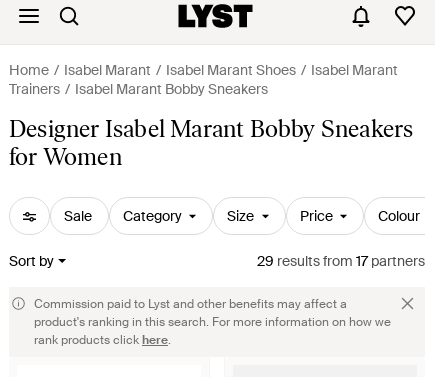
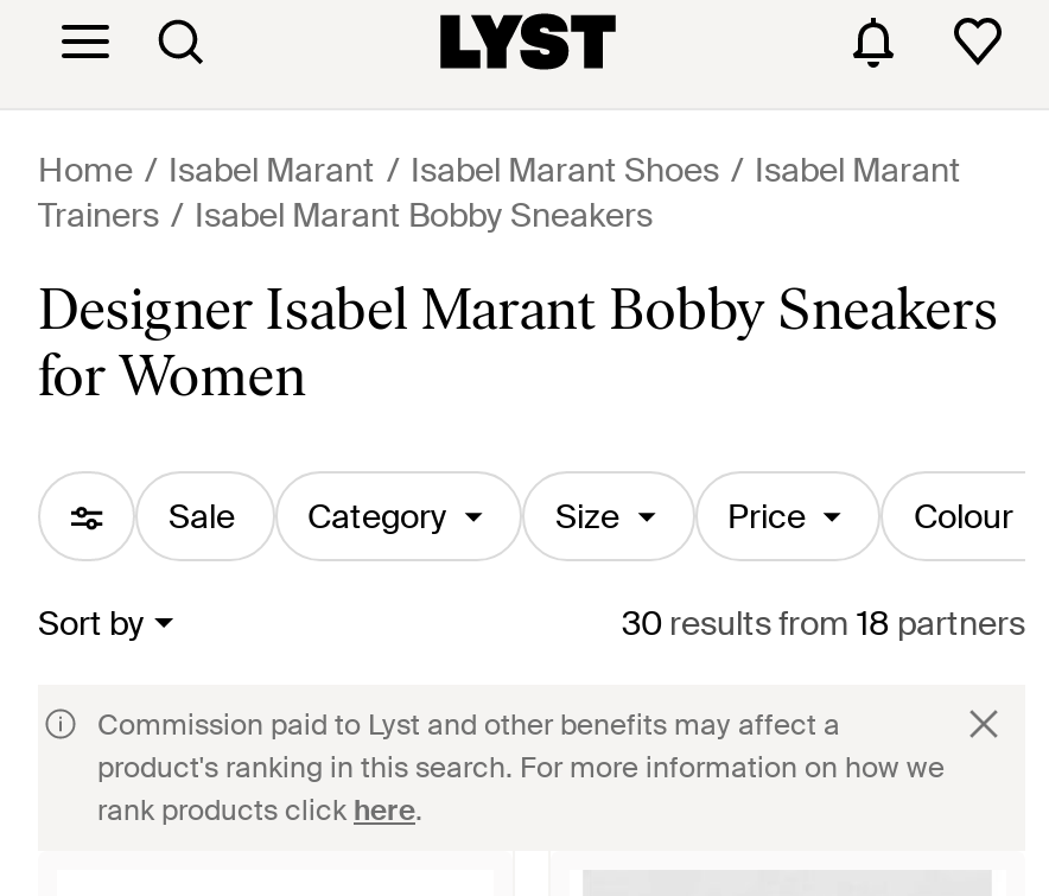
[257,252,425,270] 29 results from 17 partners -> [622,602,1025,644] 30 results from 18 partners

